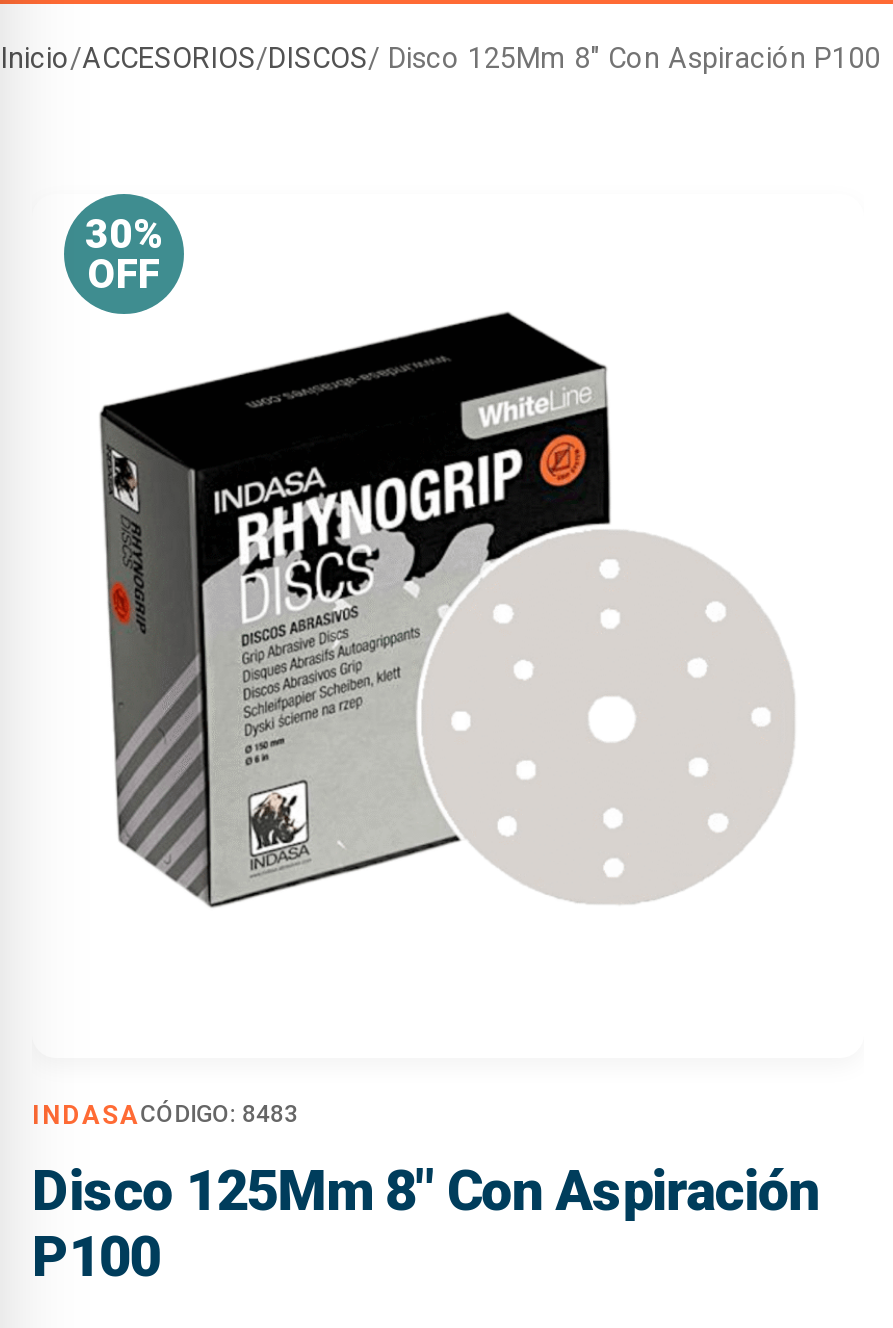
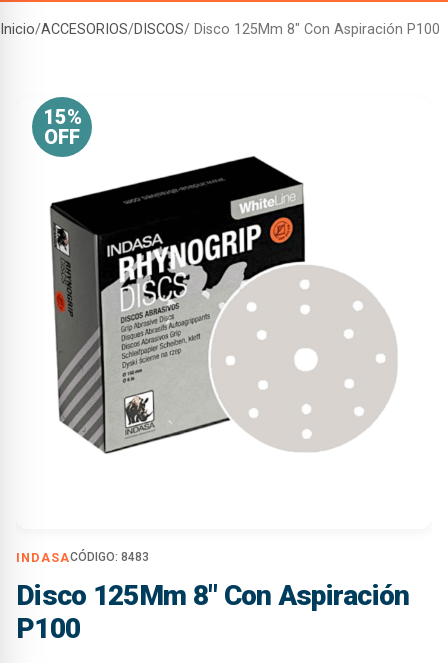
[85,209,163,257] 30% -> [42,105,81,129] 15%

